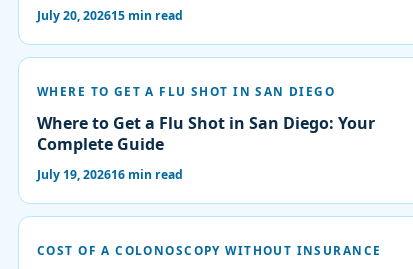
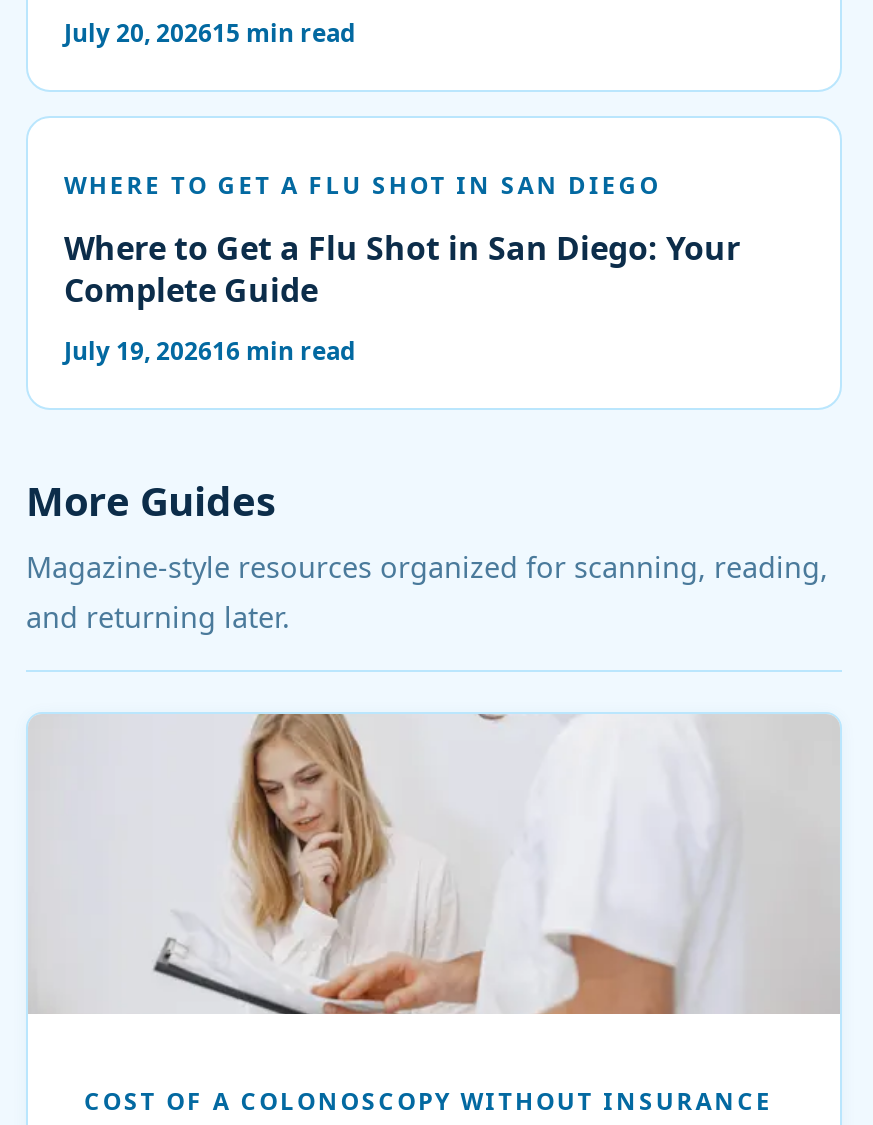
none -> [26,473,828,635] More Guides | Magazine-style resources organized for scanning, reading, | and returning later.
none -> [28,712,846,1016] [image]

